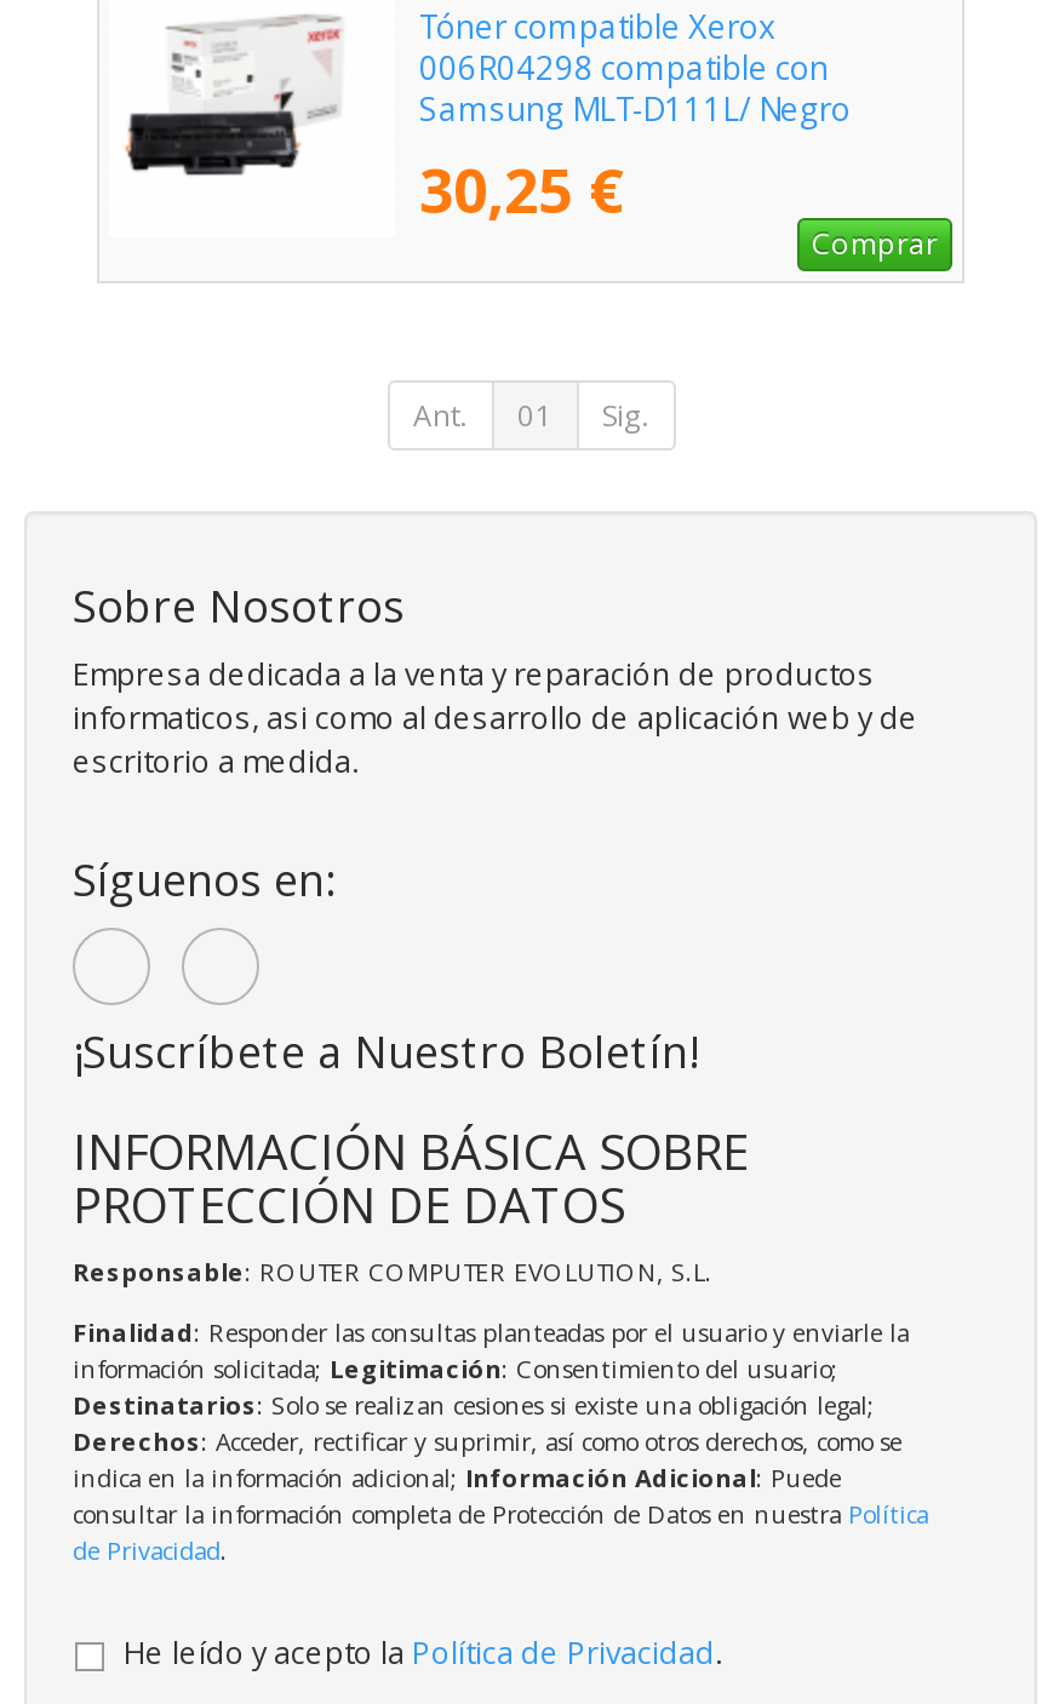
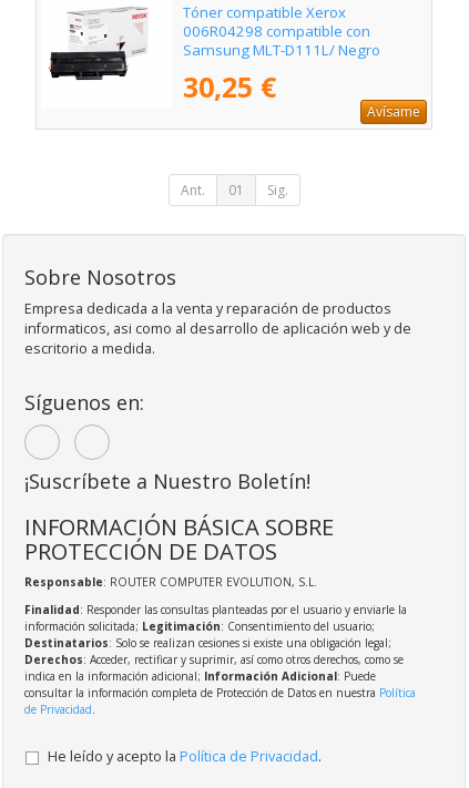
[812,223,938,264] Comprar -> [367,102,420,121] Avísame

